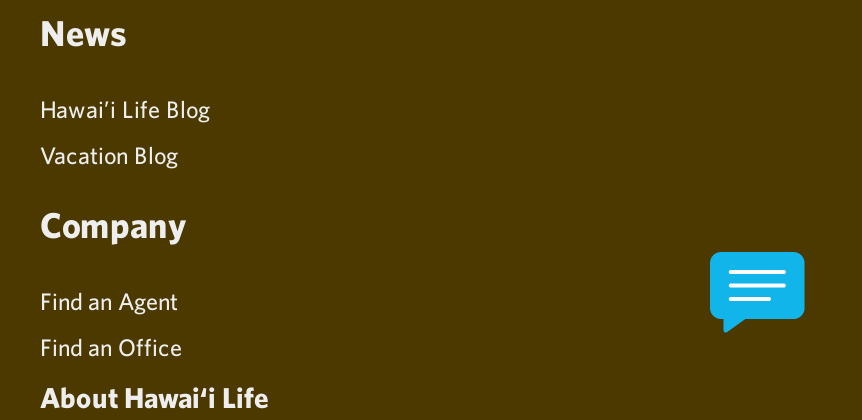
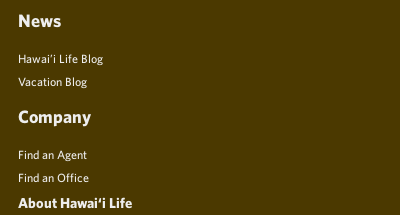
[708,250,808,334] [image] -> none

